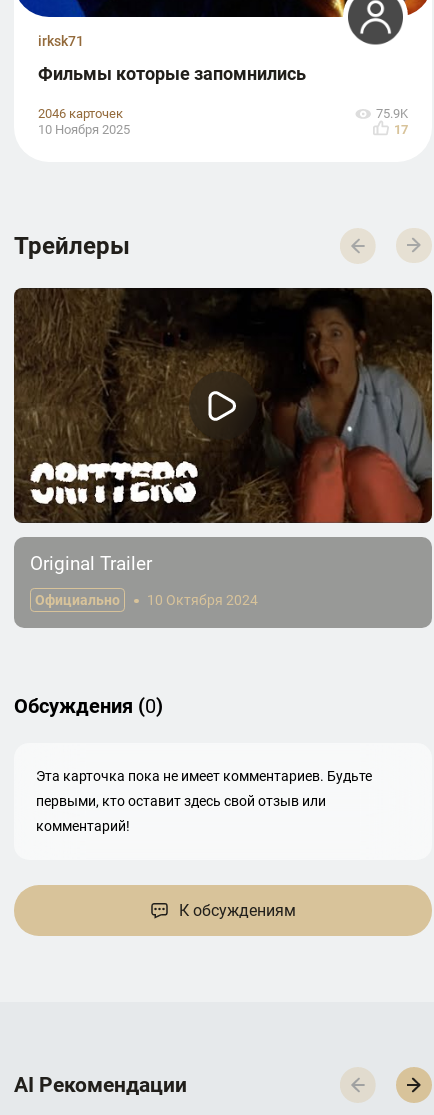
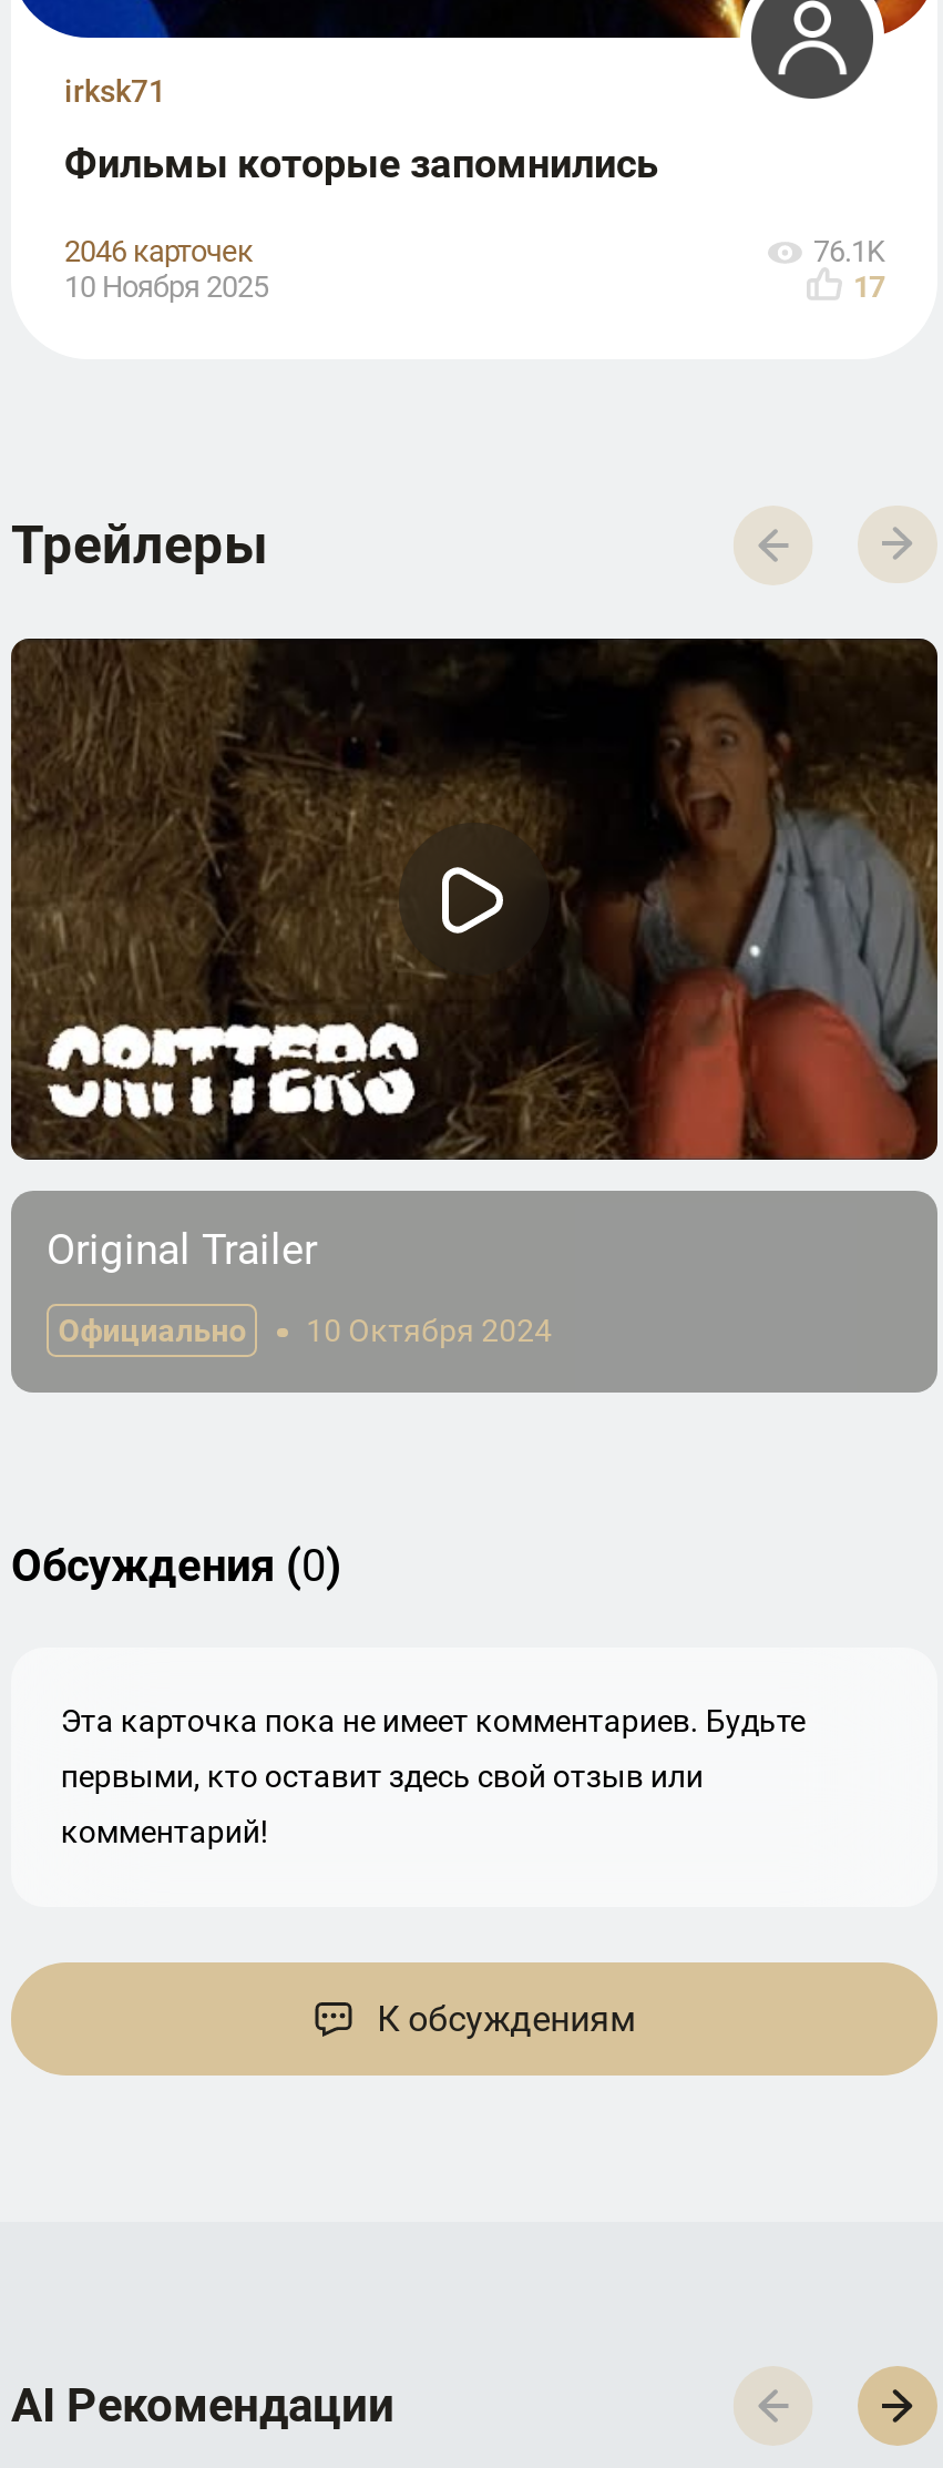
[376,106,408,121] 75.9K -> [813,235,884,268] 76.1K

